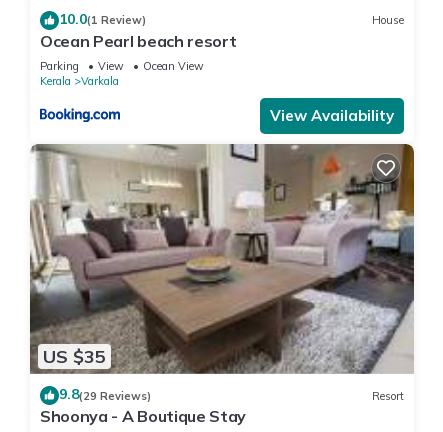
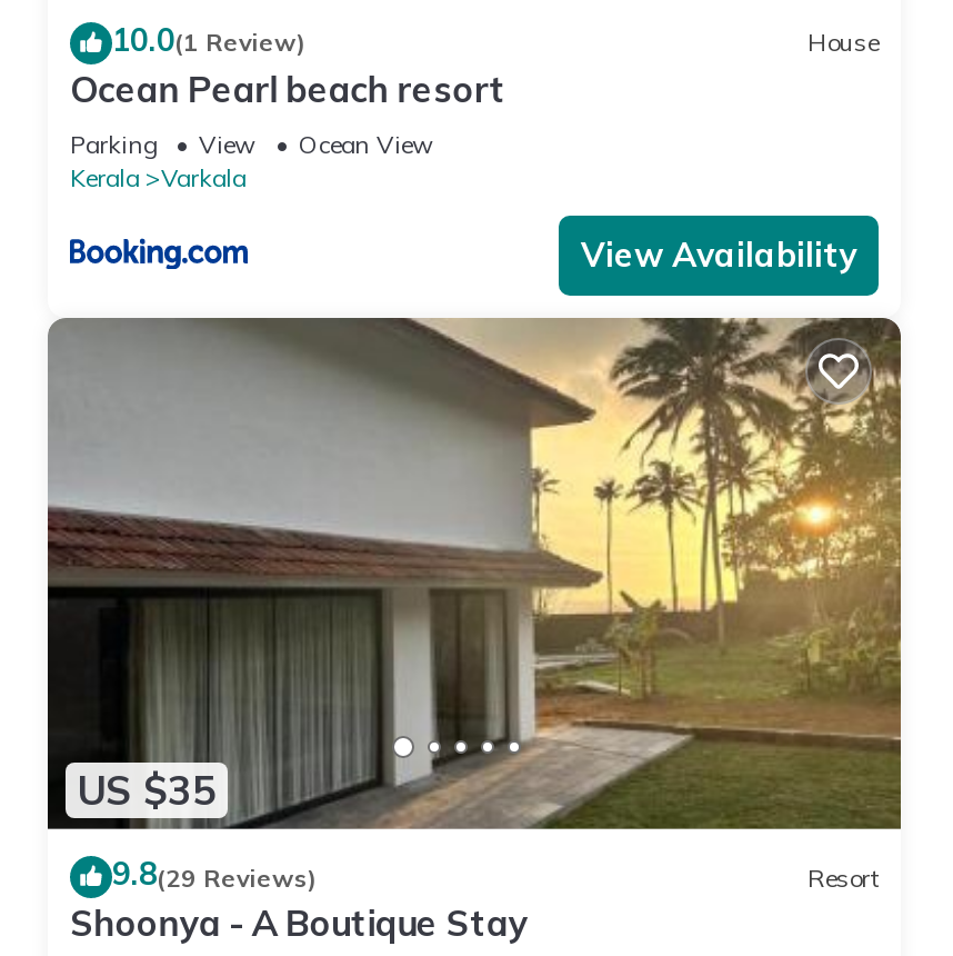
[29,144,415,374] [image] -> [46,316,903,829] [image]

